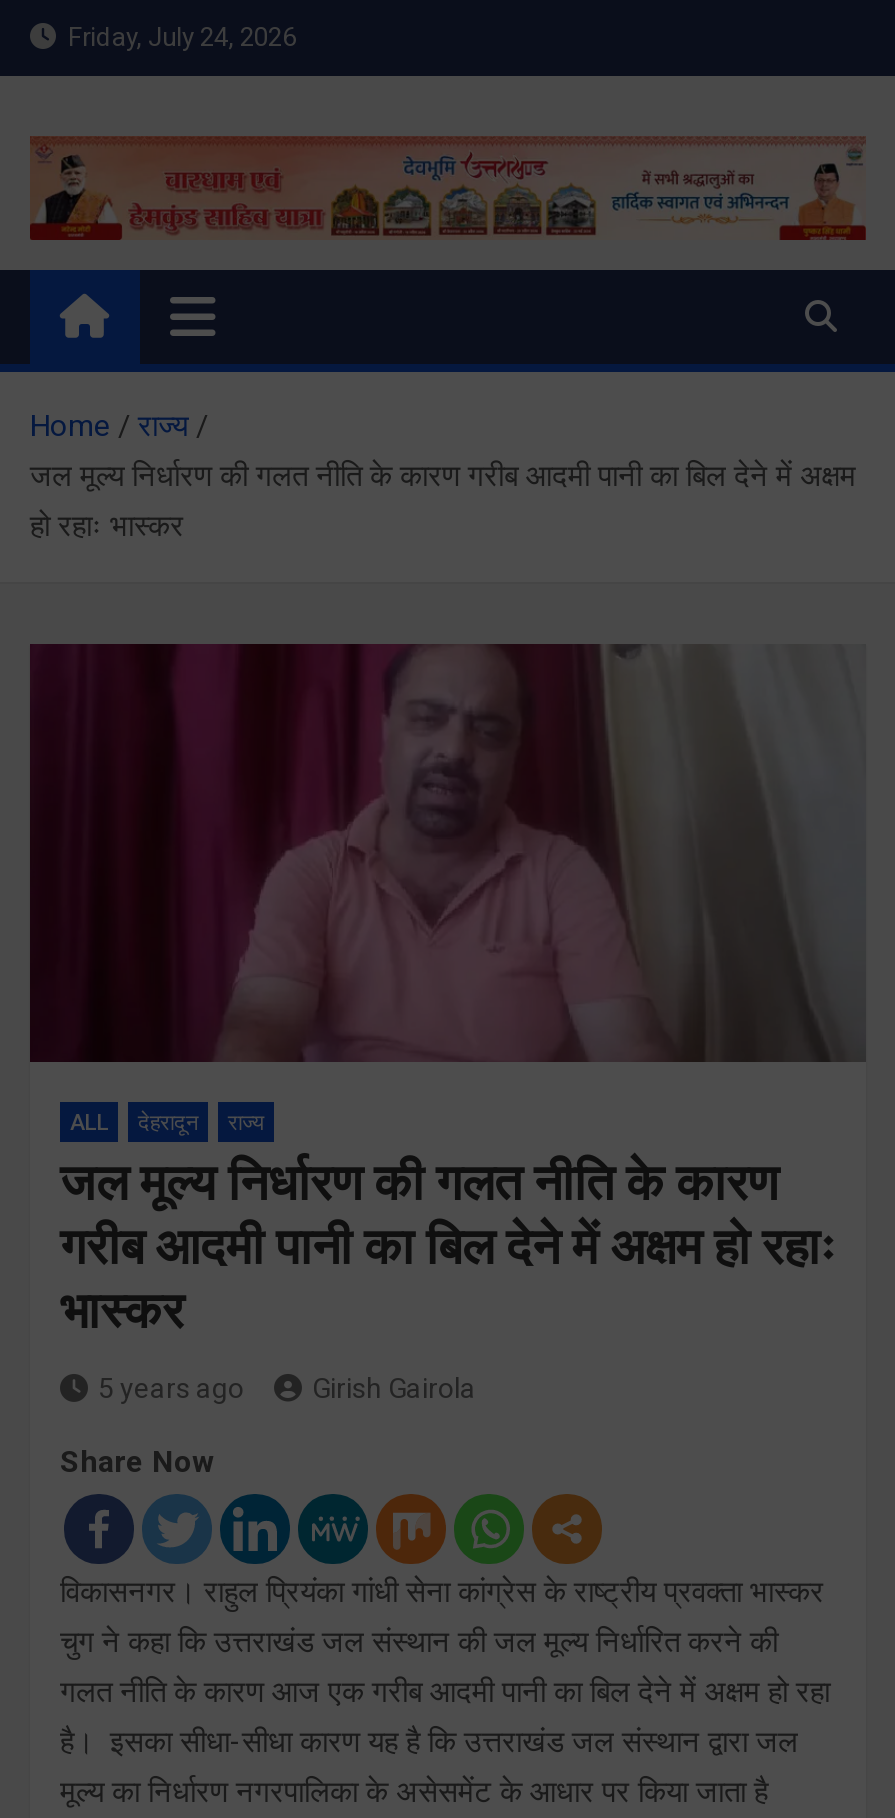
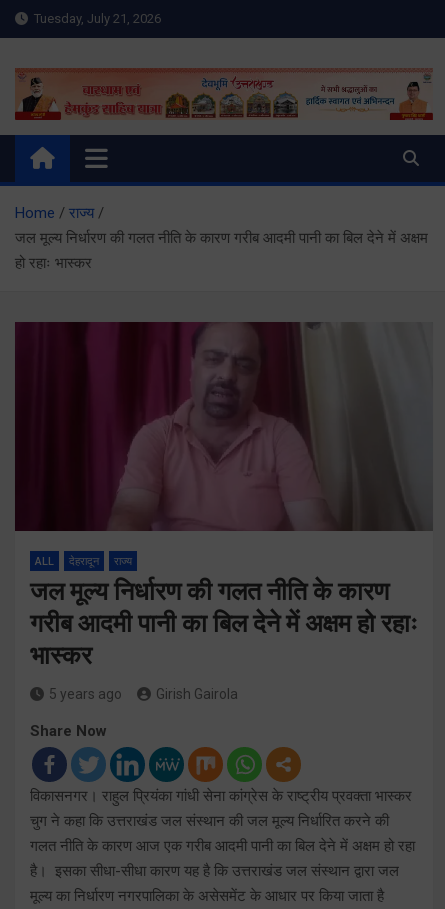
[56,22,296,52] Friday, July 24, 2026 -> [28,11,161,26] Tuesday, July 21, 2026

